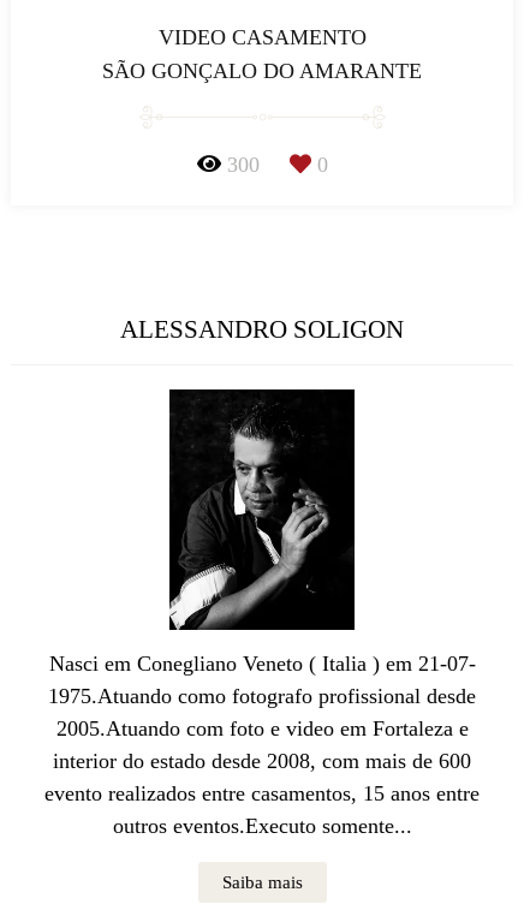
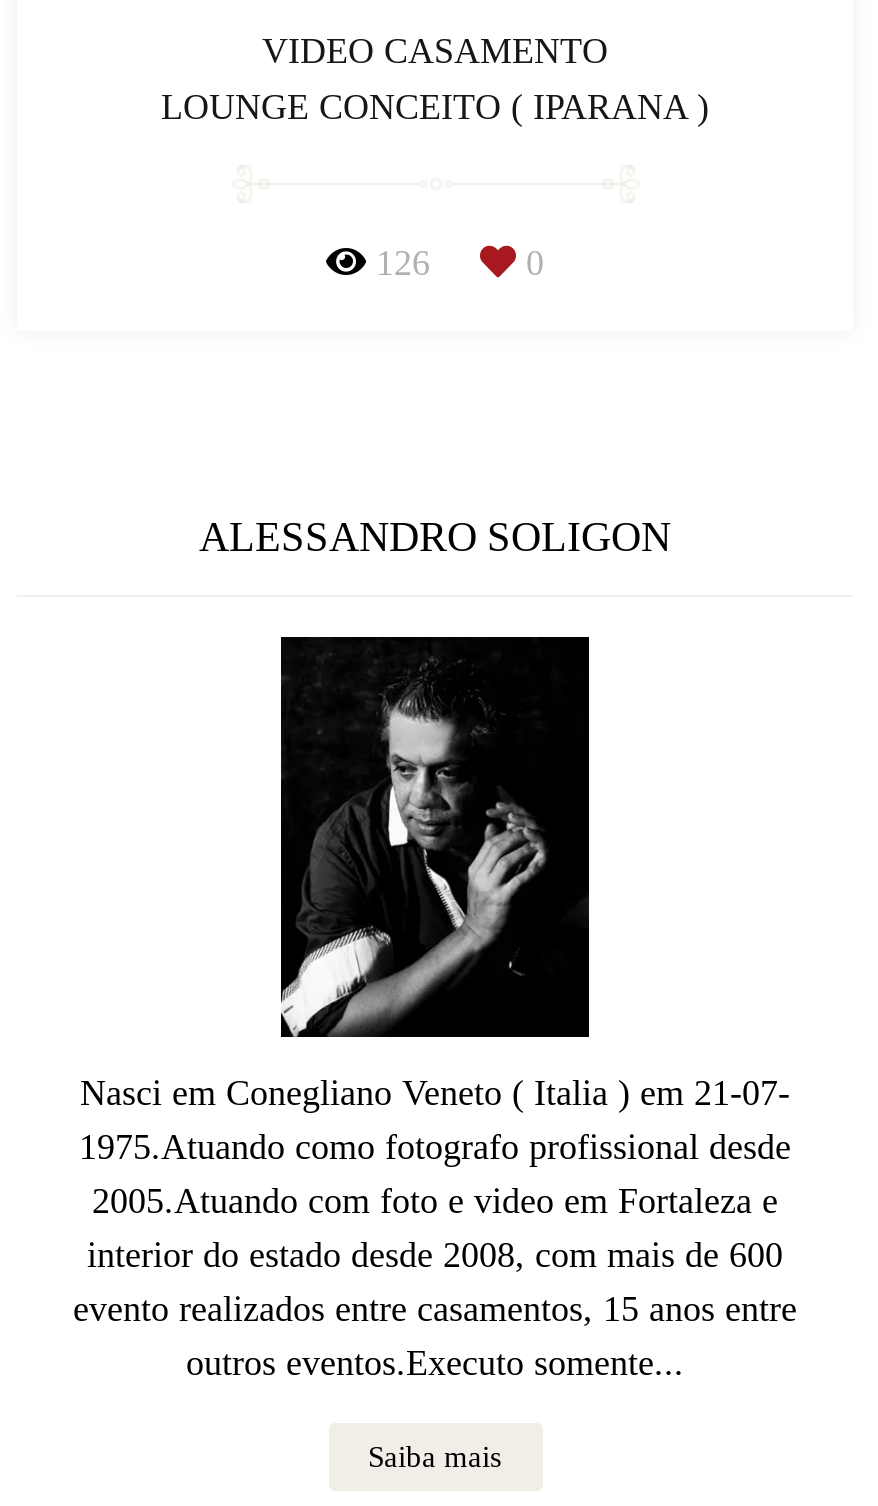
[102,59,422,83] SÃO GONÇALO DO AMARANTE -> [161,87,709,127] LOUNGE CONCEITO ( IPARANA )
[227,153,259,177] 300 -> [376,243,430,283] 126

